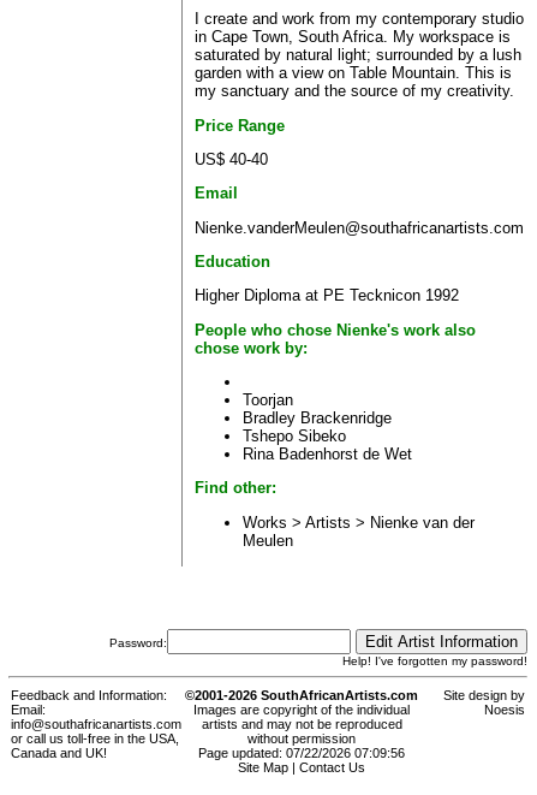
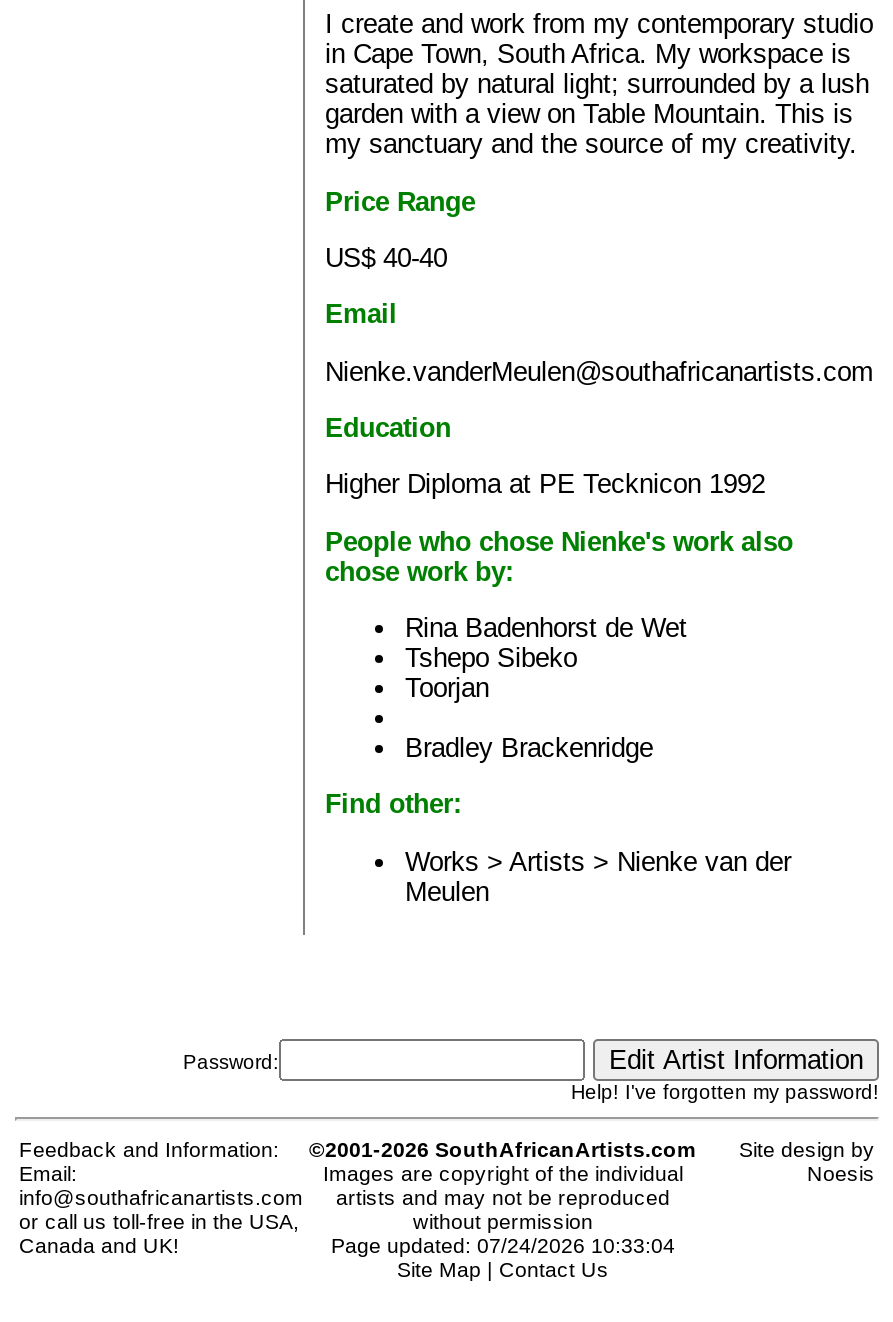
moved [243,409,392,427] -> [405,733,653,763]: Bradley Brackenridge
moved [243,427,412,463] -> [405,613,687,673]: Tshepo Sibeko | Rina Badenhorst de Wet
[198,746,405,760] Page updated: 07/22/2026 07:09:56 -> [331,1234,675,1258] Page updated: 07/24/2026 10:33:04

